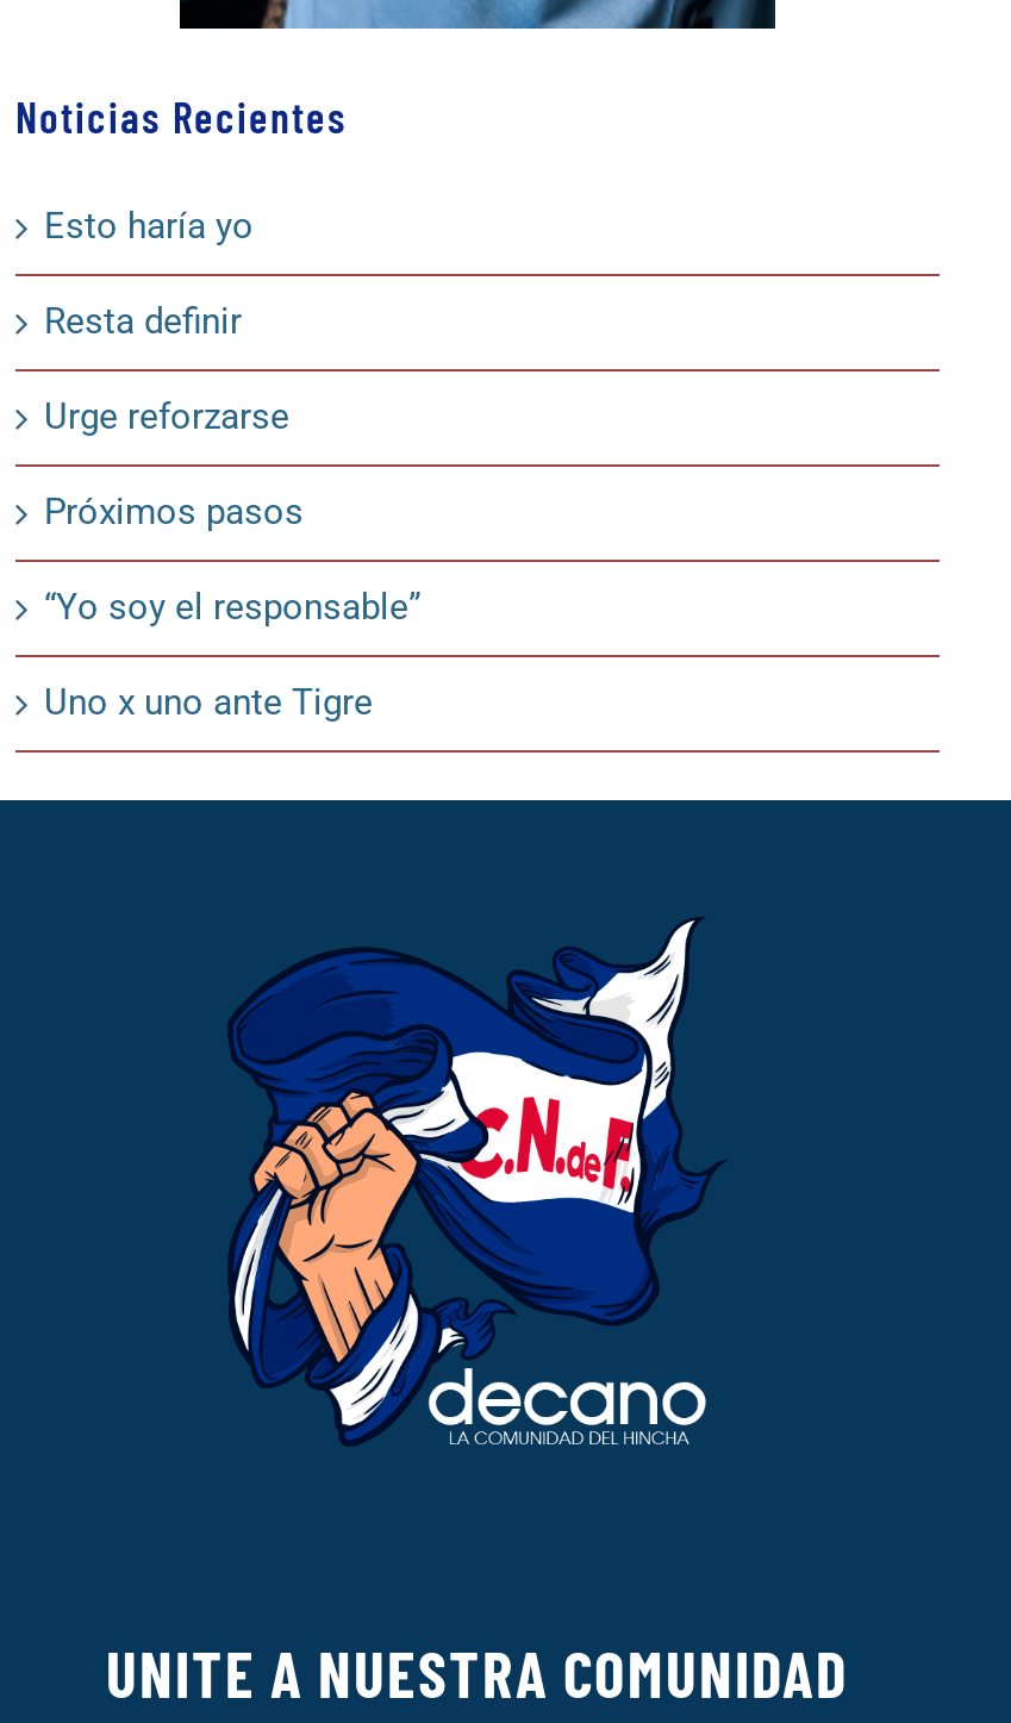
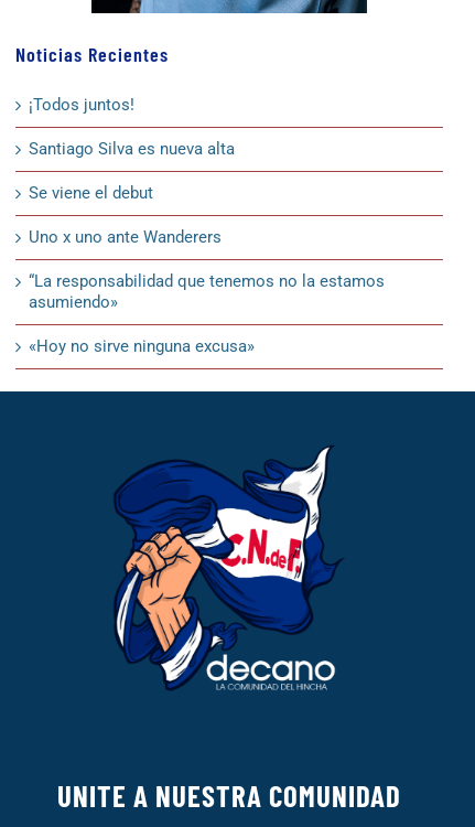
[44,206,254,249] Esto haría yo -> [29,95,139,115] ¡Todos juntos!
[44,301,242,344] Resta definir -> [29,139,235,159] Santiago Silva es nueva alta
[44,396,289,439] Urge reforzarse -> [29,183,158,203] Se viene el debut
[44,492,304,534] Próximos pasos -> [29,228,222,247] Uno x uno ante Wanderers
[44,587,420,630] “Yo soy el responsable” -> [29,272,385,312] “La responsabilidad que tenemos no la estamos | asumiendo»
[44,682,373,725] Uno x uno ante Tigre -> [29,337,255,357] «Hoy no sirve ninguna excusa»

